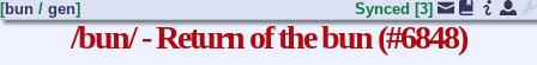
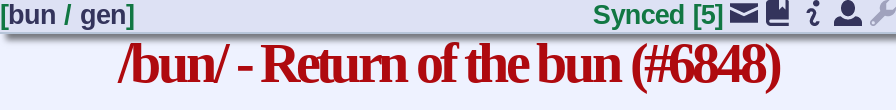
[355,0,433,18] Synced [3] -> [593,0,723,30] Synced [5]

